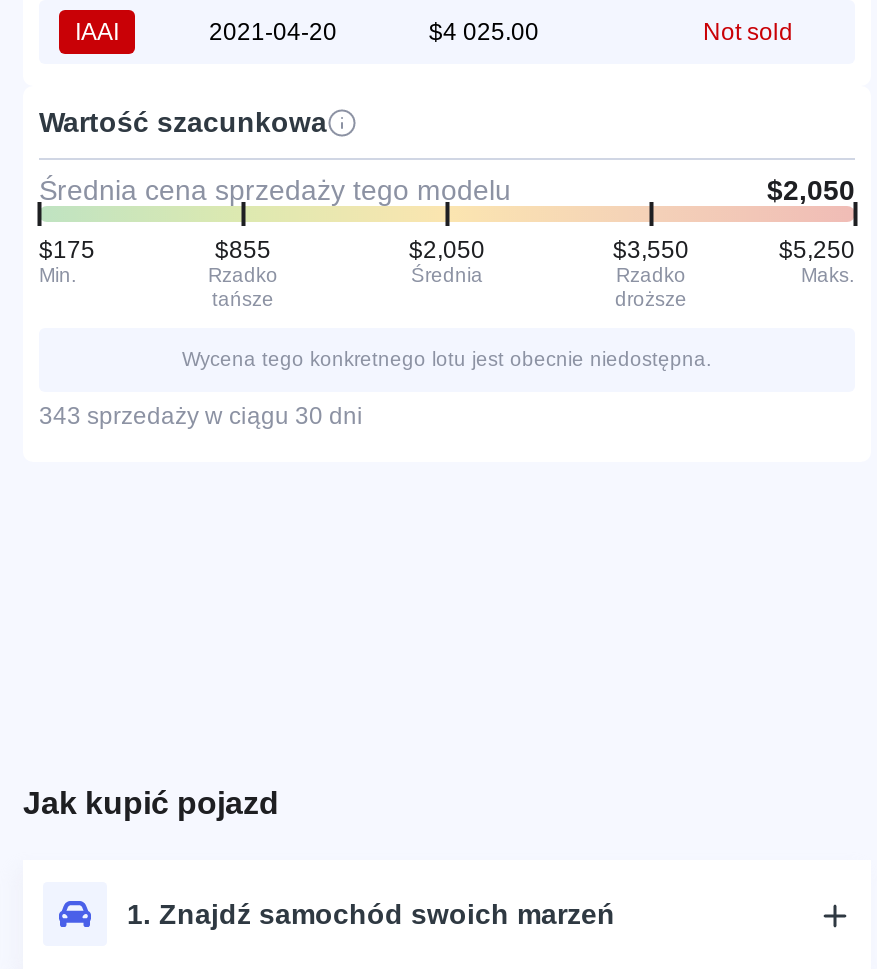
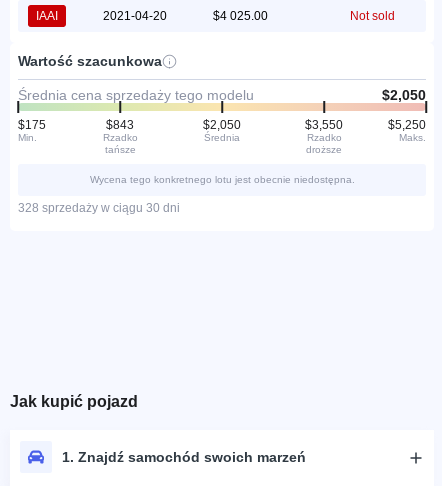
[215,236,271,264] $855 -> [106,118,134,132] $843
[39,402,363,430] 343 sprzedaży w ciągu 30 dni -> [18,201,180,215] 328 sprzedaży w ciągu 30 dni

